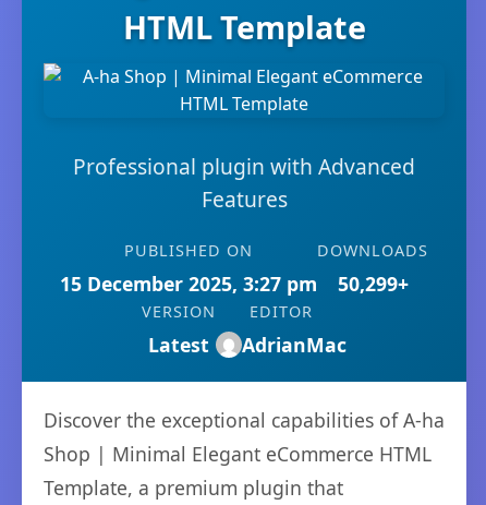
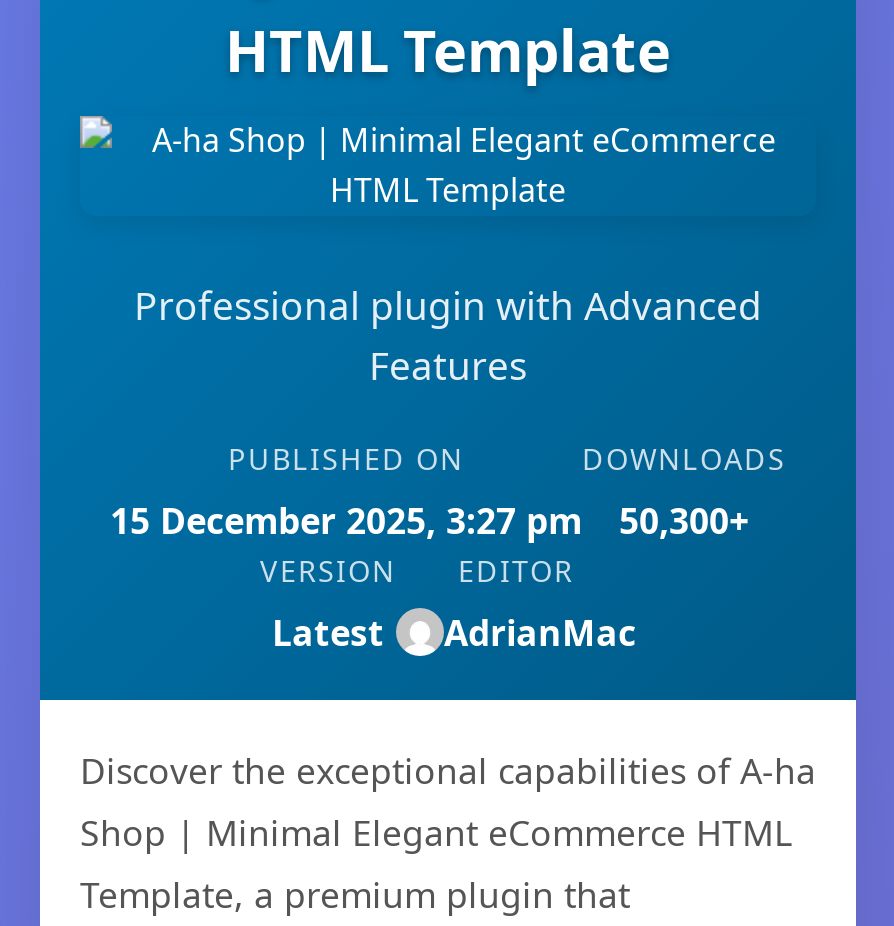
[60,270,408,297] 15 December 2025, 3:27 pm 50,299+ -> [110,496,749,544] 15 December 2025, 3:27 pm 50,300+

